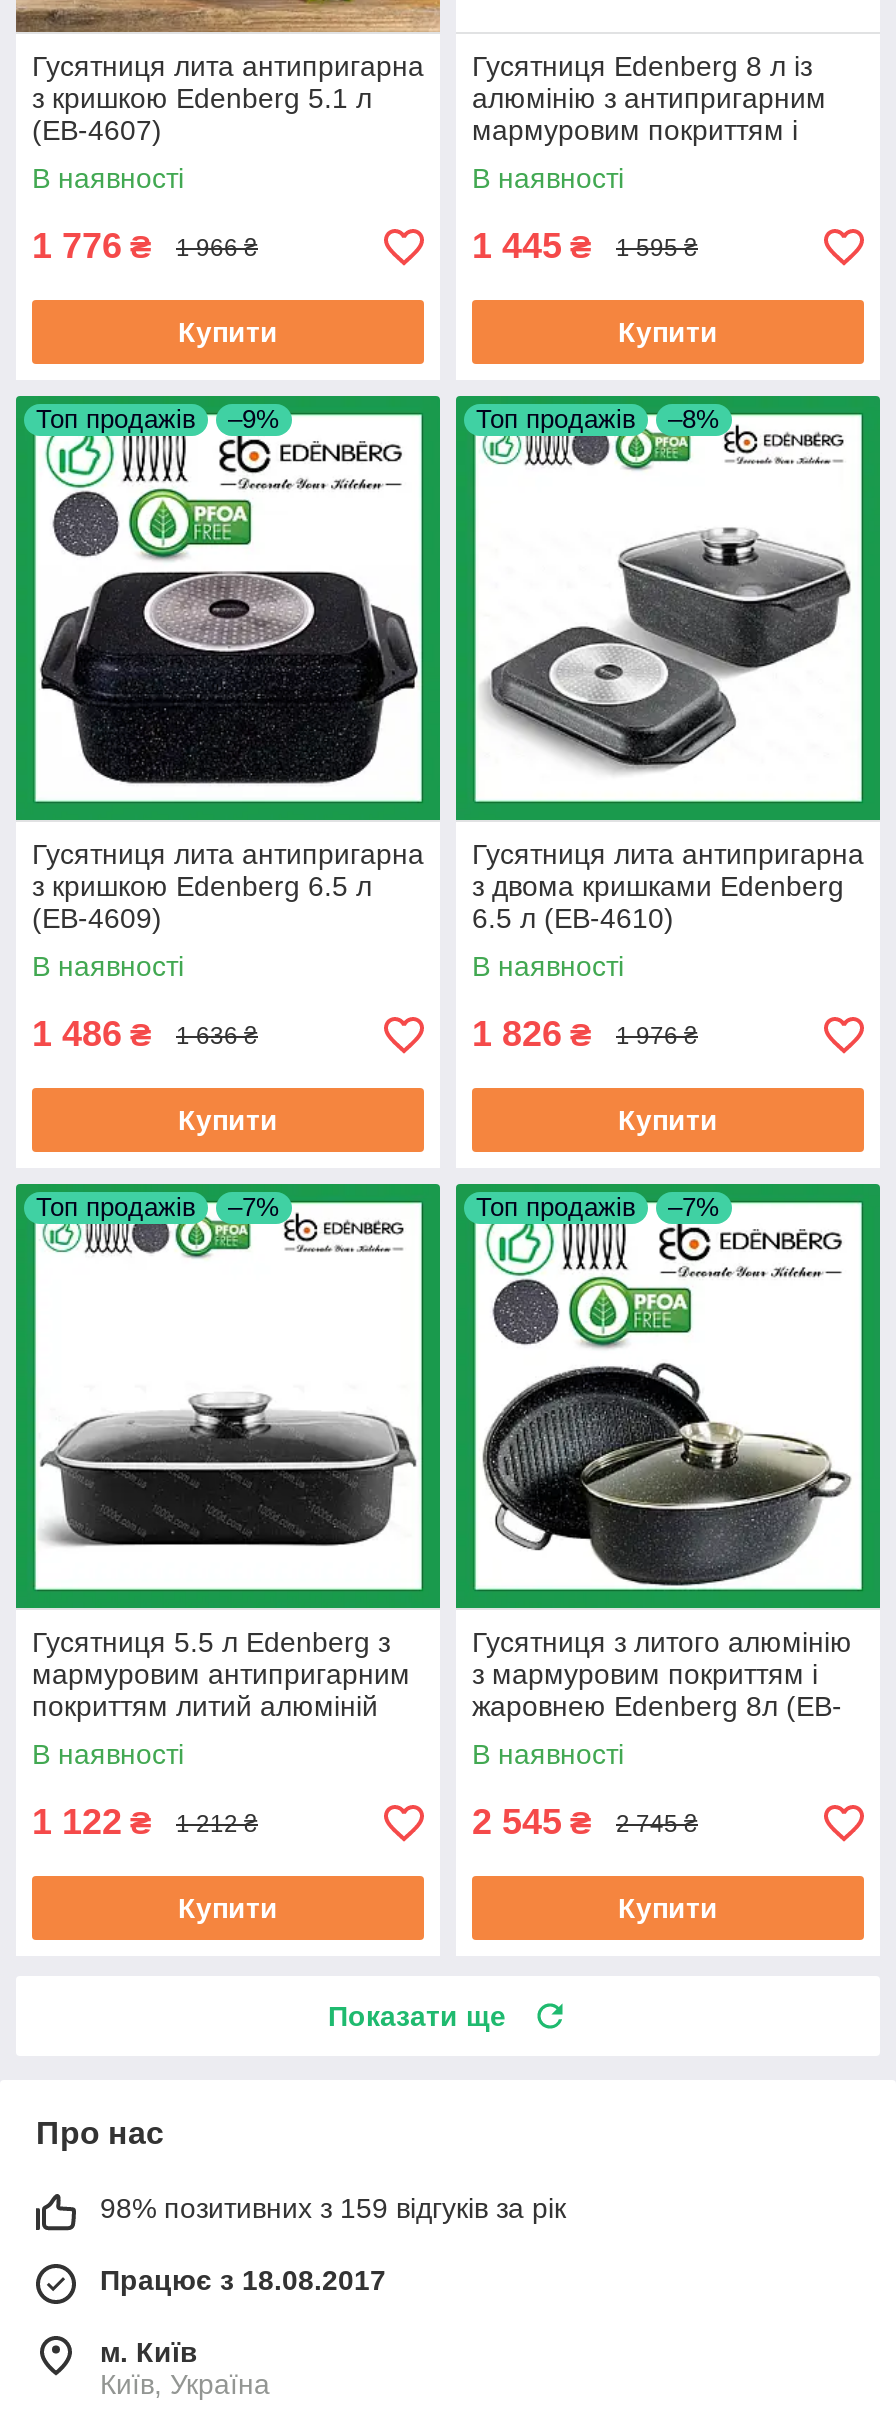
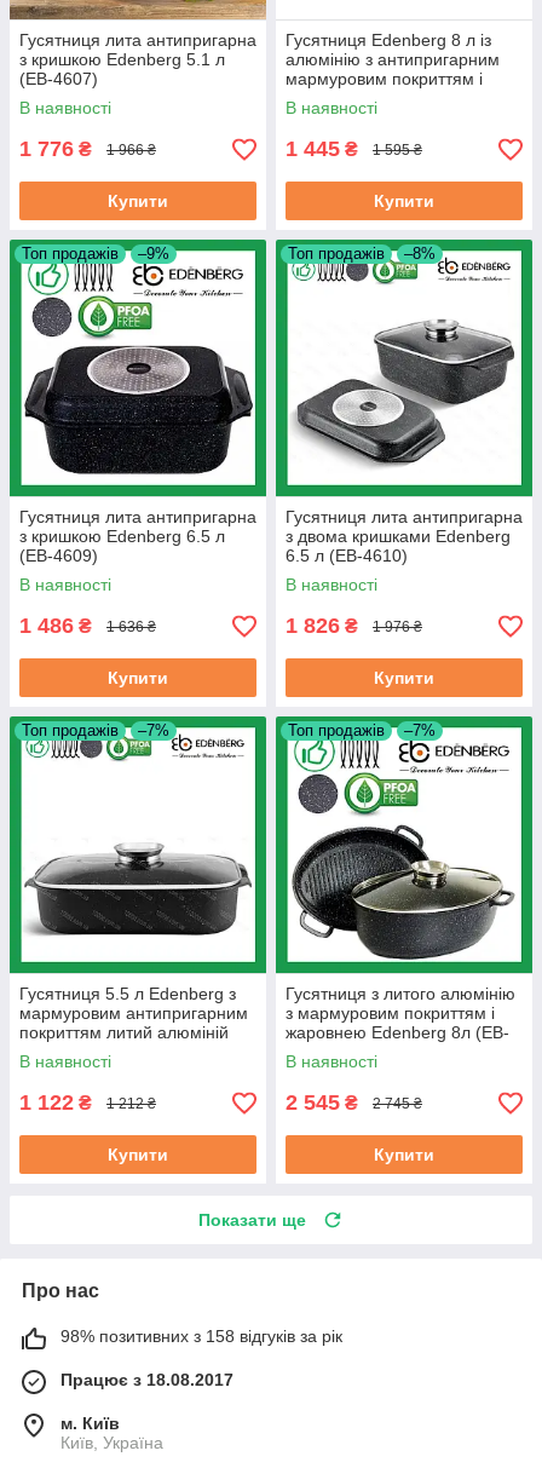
[100,2193,566,2225] 98% позитивних з 159 відгуків за рік -> [60,1327,342,1346] 98% позитивних з 158 відгуків за рік

